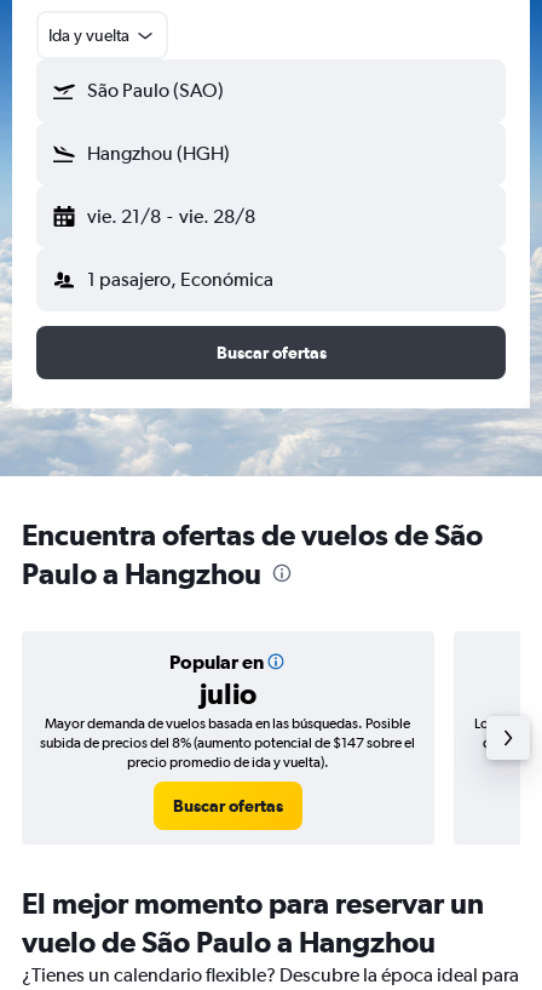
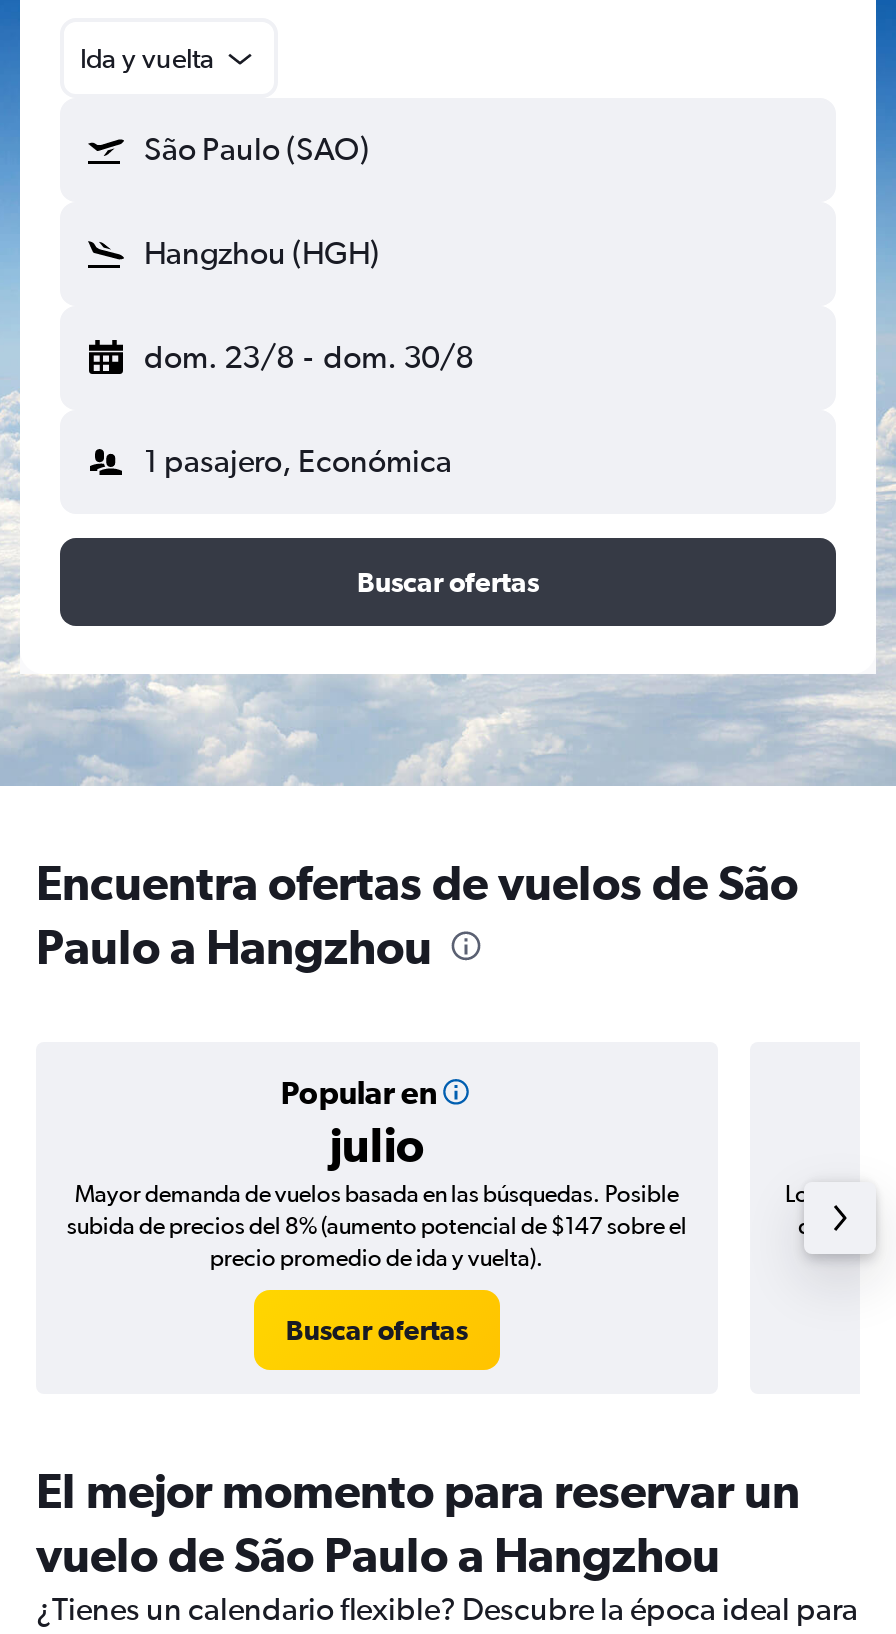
[87,205,255,228] vie. 21/8 - vie. 28/8 -> [144,338,473,376] dom. 23/8 - dom. 30/8

